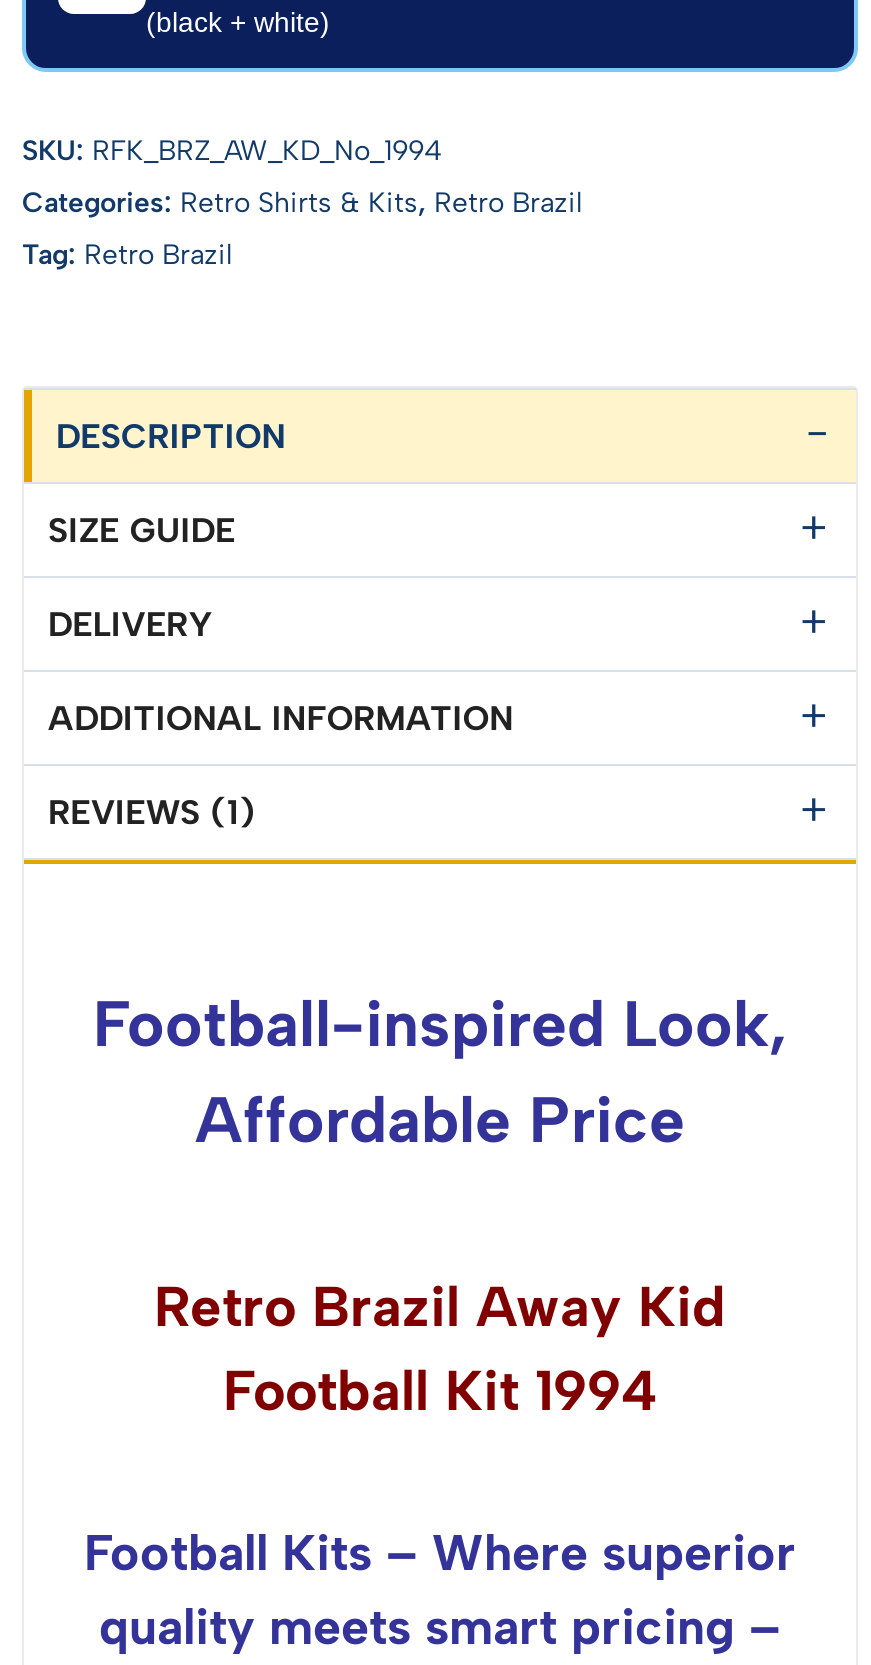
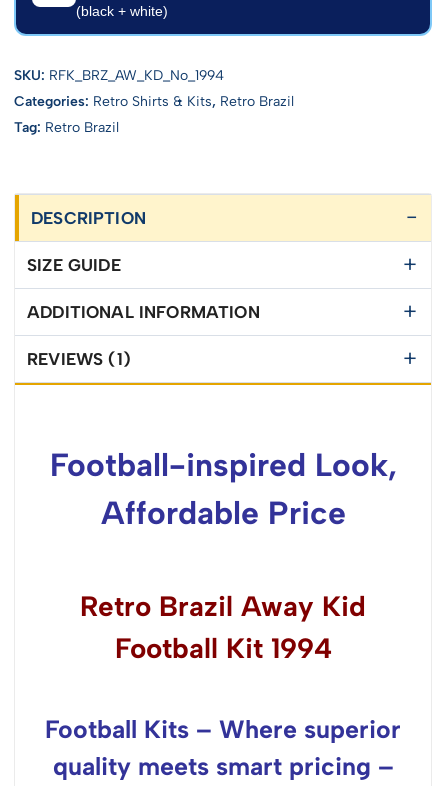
[48,604,213,644] DELIVERY -> none

